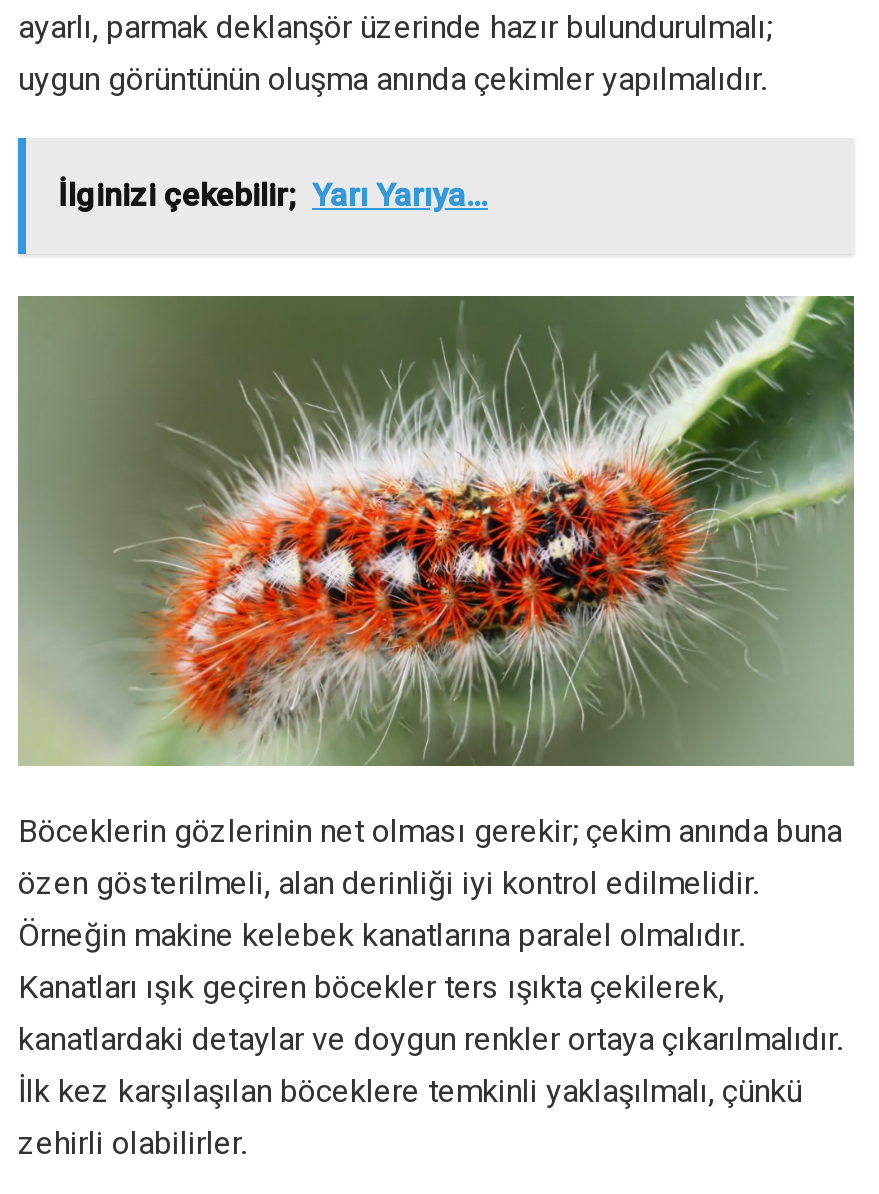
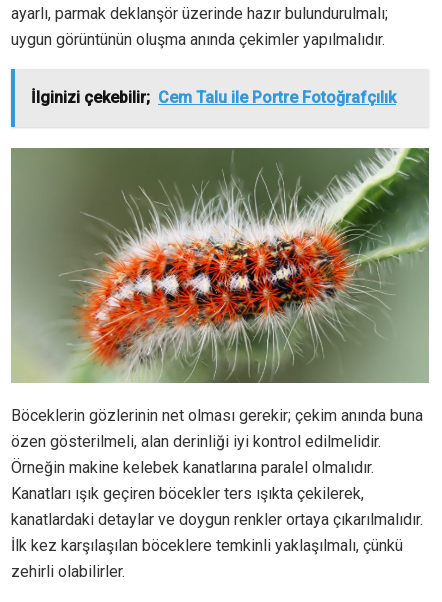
[58,176,488,214] İlginizi çekebilir; Yarı Yarıya… -> [31,88,396,107] İlginizi çekebilir; Cem Talu ile Portre Fotoğrafçılık

